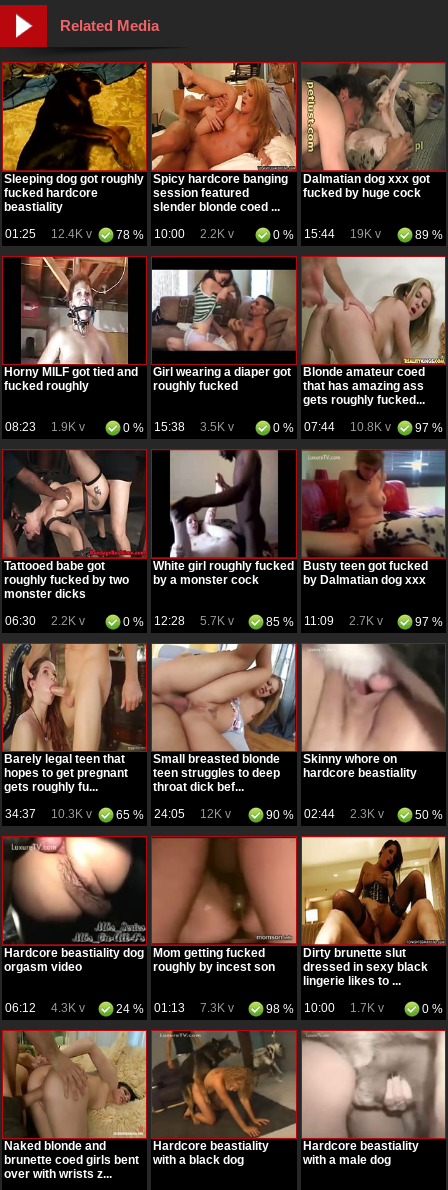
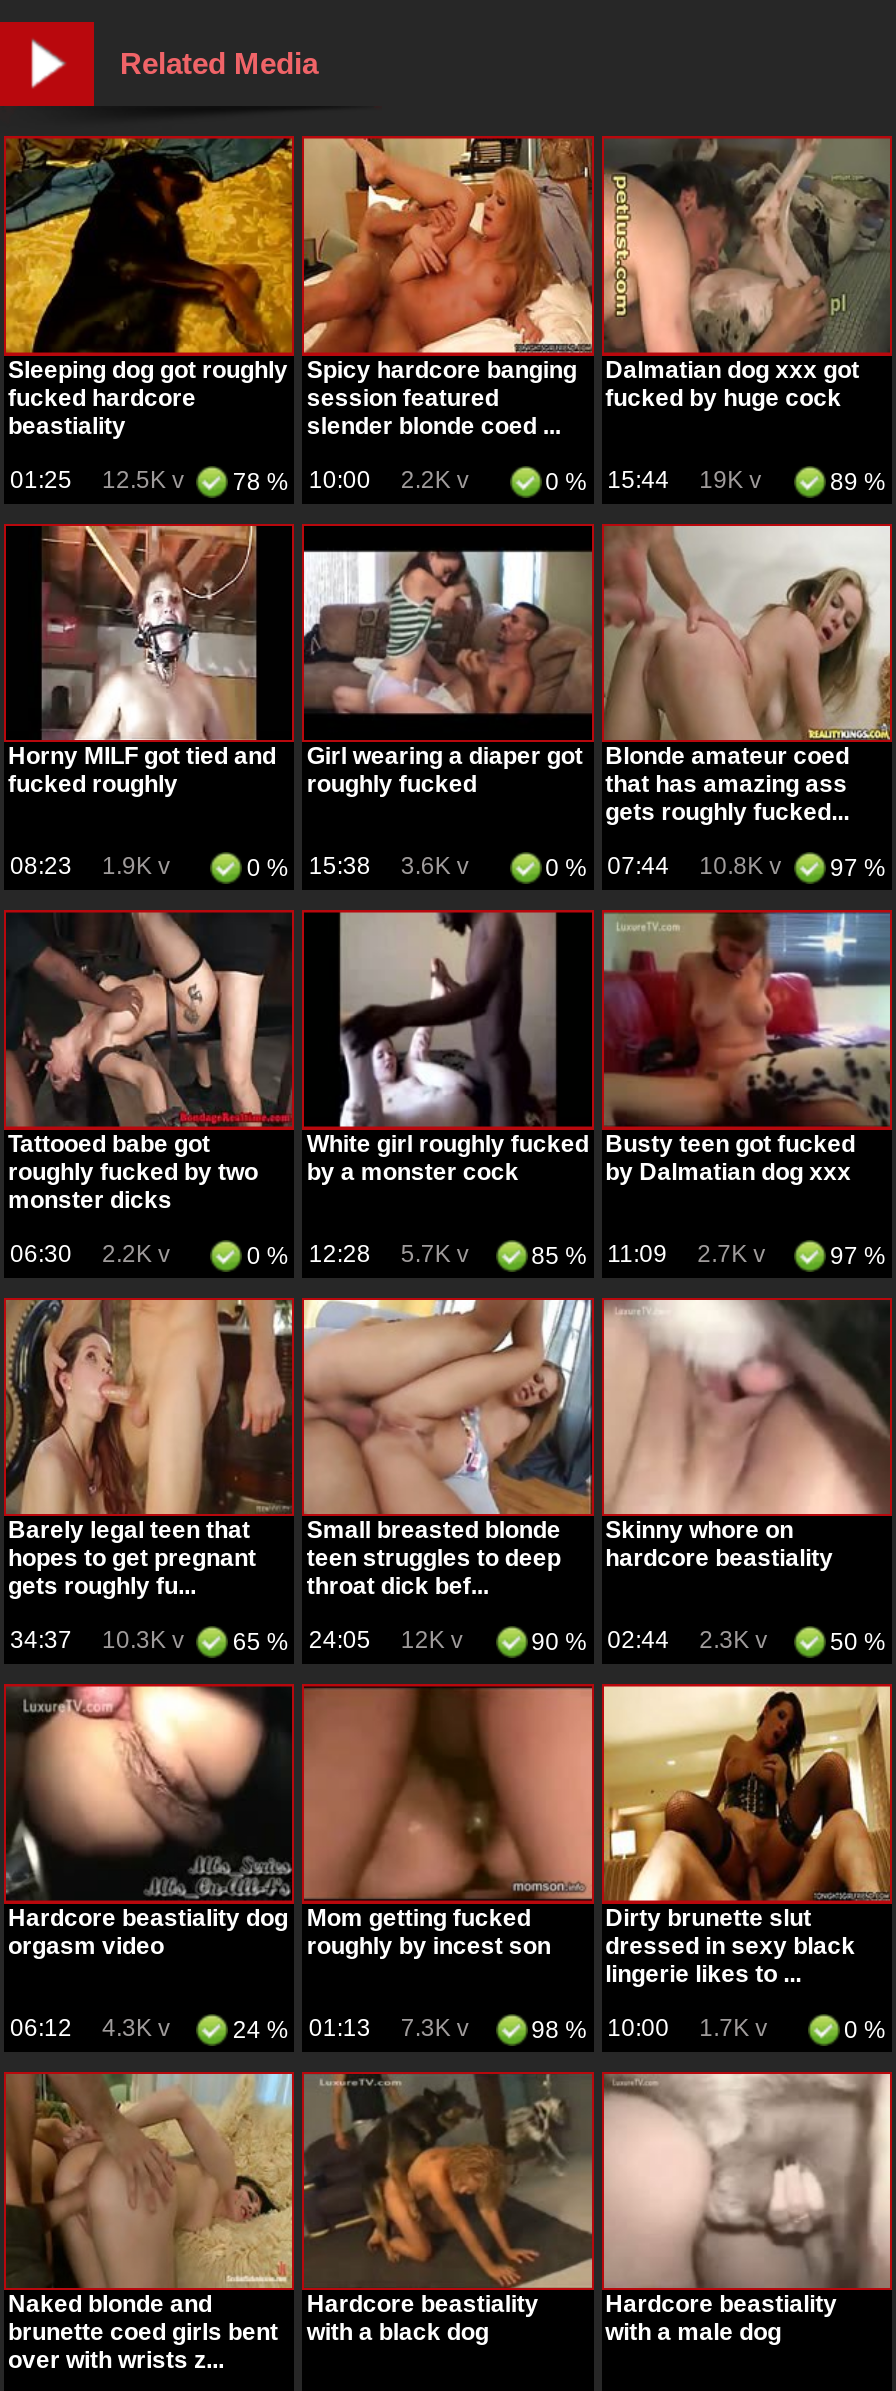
[5,226,234,241] 01:25 12.4K v 78 % 10:00 2.2K v -> [10,465,469,495] 01:25 12.5K v 78 % 10:00 2.2K v
[123,420,234,435] 0 % 15:38 3.5K v -> [247,852,469,882] 0 % 15:38 3.6K v

